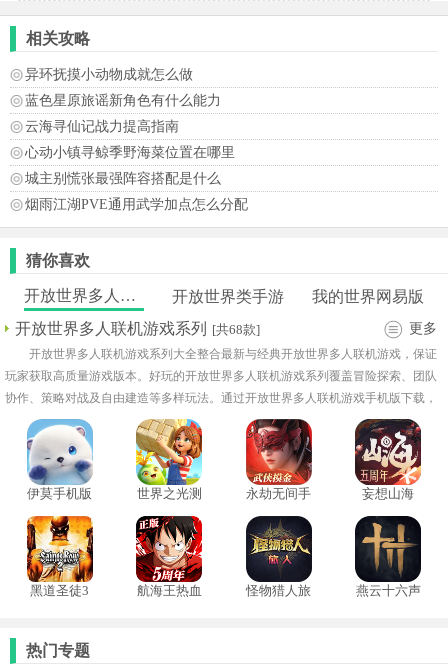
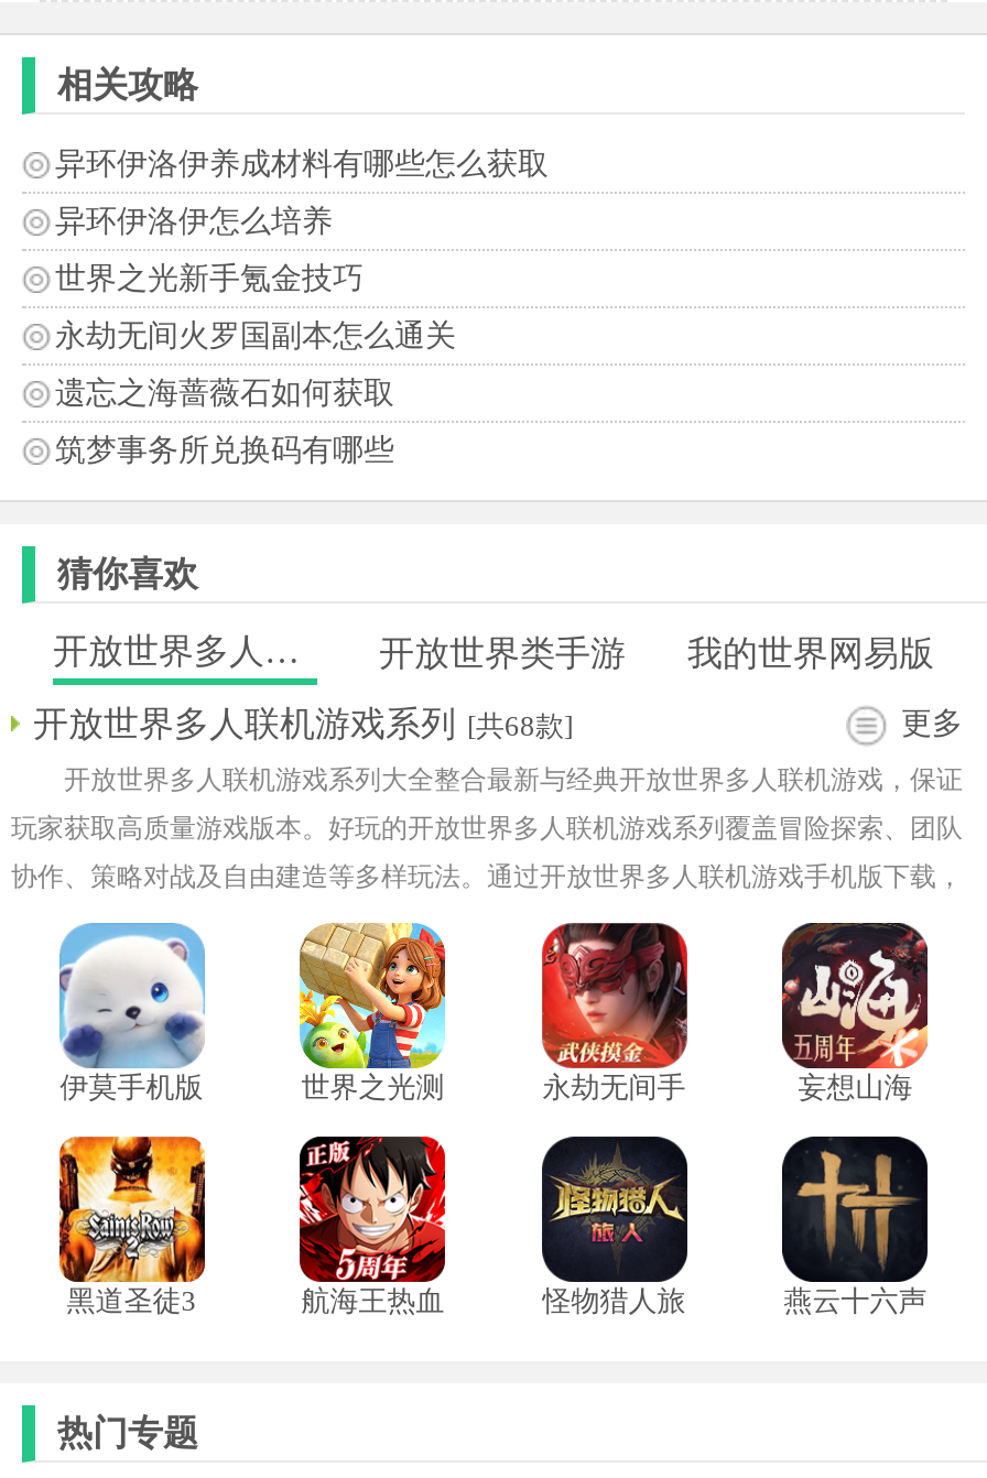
[25,67,193,82] 异环抚摸小动物成就怎么做 -> [55,147,549,180] 异环伊洛伊养成材料有哪些怎么获取
[25,93,221,108] 蓝色星原旅谣新角色有什么能力 -> [55,204,333,237] 异环伊洛伊怎么培养
[25,119,179,134] 云海寻仙记战力提高指南 -> [55,261,364,294] 世界之光新手氪金技巧
[25,145,235,160] 心动小镇寻鲸季野海菜位置在哪里 -> [55,319,456,352] 永劫无间火罗国副本怎么通关
[25,171,221,186] 城主别慌张最强阵容搭配是什么 -> [55,376,394,409] 遗忘之海蔷薇石如何获取
[25,197,248,212] 烟雨江湖PVE通用武学加点怎么分配 -> [55,433,394,466] 筑梦事务所兑换码有哪些

